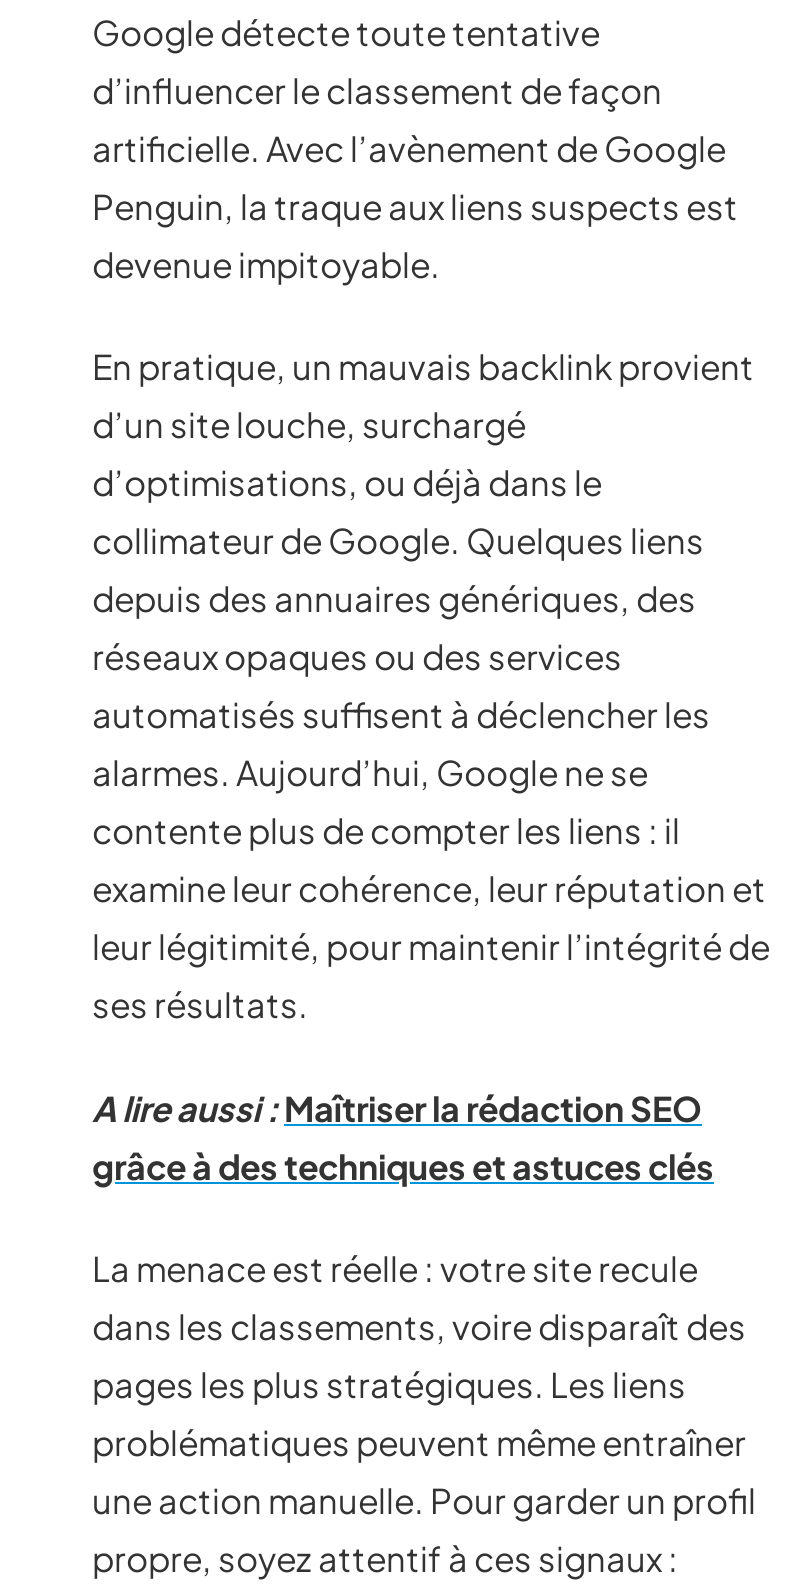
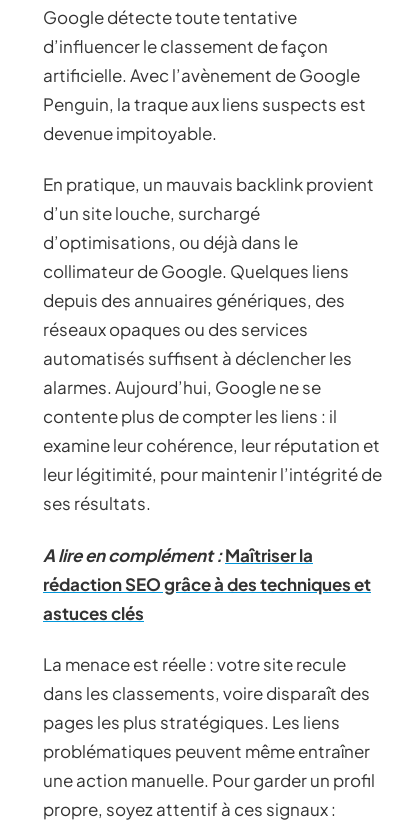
[92,1085,714,1187] A lire aussi : Maîtriser la rédaction SEO | grâce à des techniques et astuces clés -> [43,543,371,623] A lire en complément : Maîtriser la | rédaction SEO grâce à des techniques et | astuces clés

